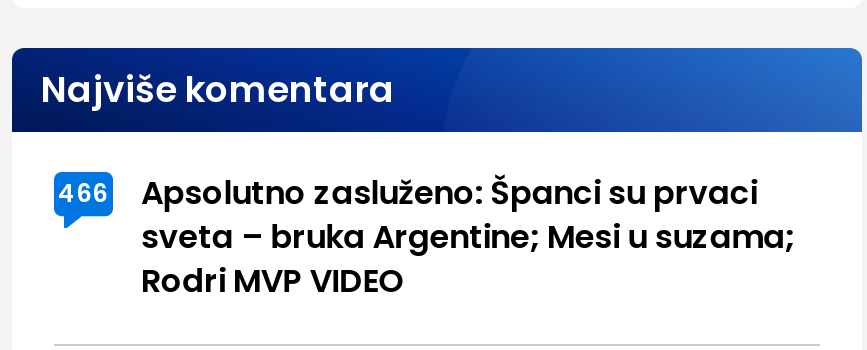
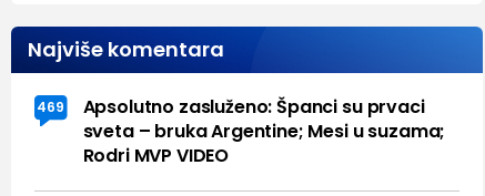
[58,170,757,216] 466 Apsolutno zasluženo: Španci su prvaci -> [37,94,425,119] 469 Apsolutno zasluženo: Španci su prvaci

